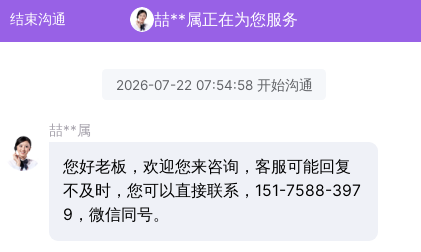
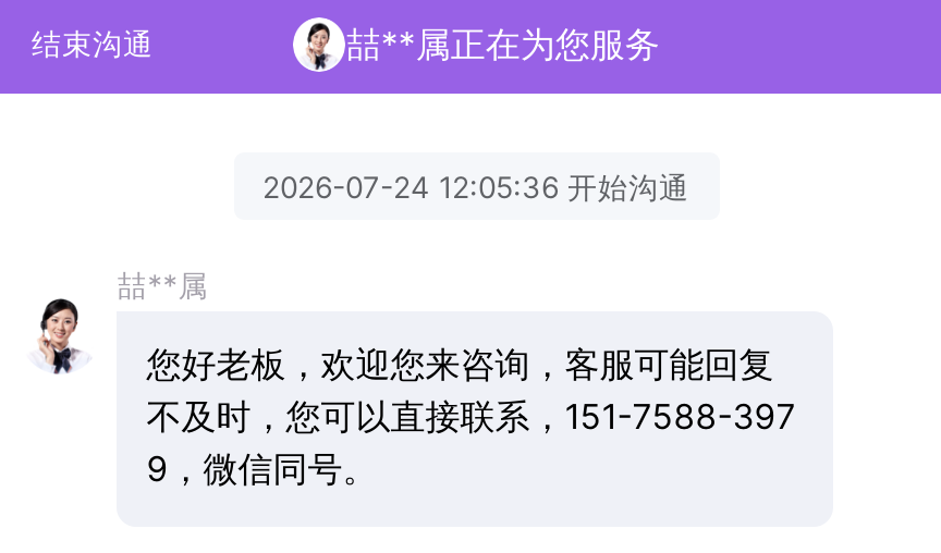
[115,77,312,93] 2026-07-22 07:54:58 开始沟通 -> [262,169,689,204] 2026-07-24 12:05:36 开始沟通

